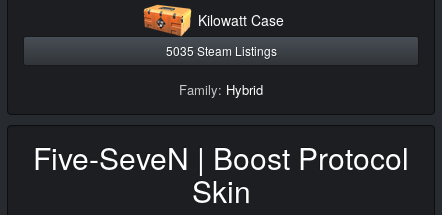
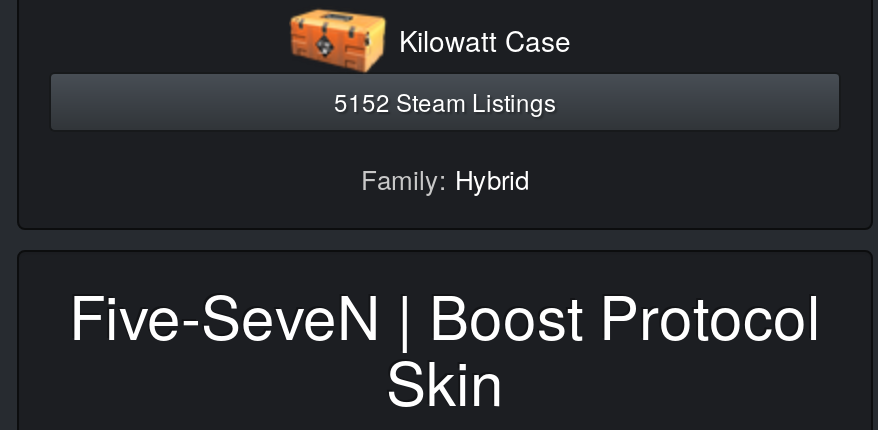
[165,42,276,59] 5035 Steam Listings -> [334,84,556,118] 5152 Steam Listings

